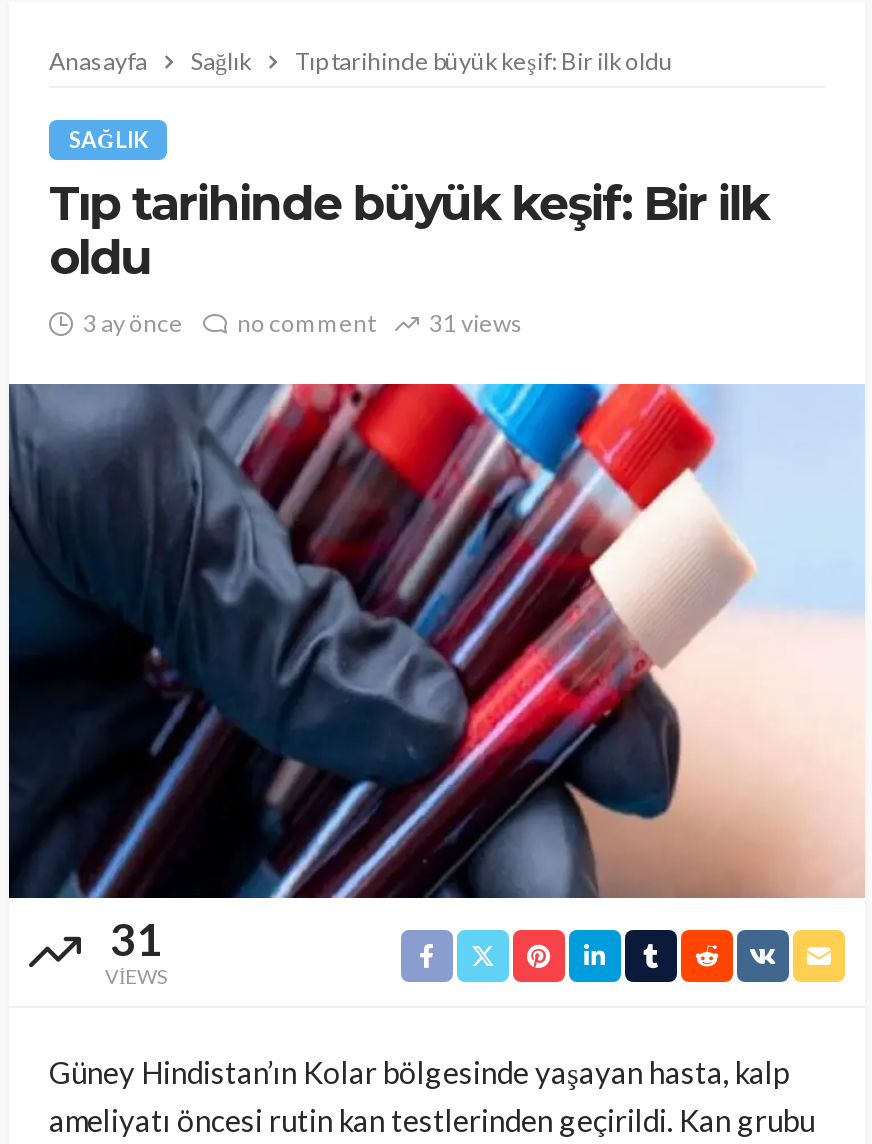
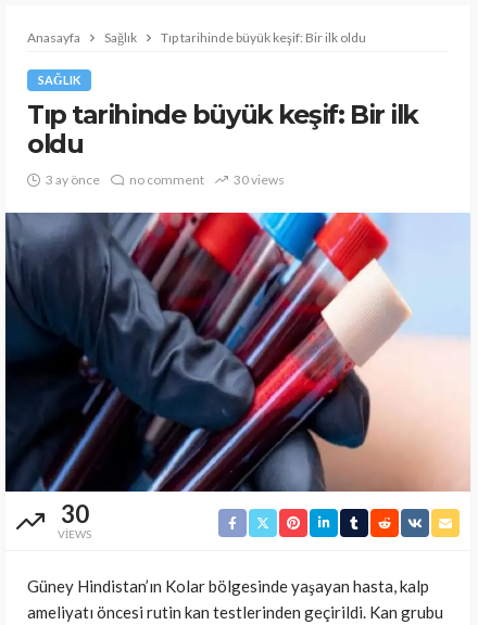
[83,308,523,338] 3 ay önce no comment 31 views -> [46,171,285,188] 3 ay önce no comment 30 views
[110,912,162,966] 31 -> [60,499,89,528] 30

